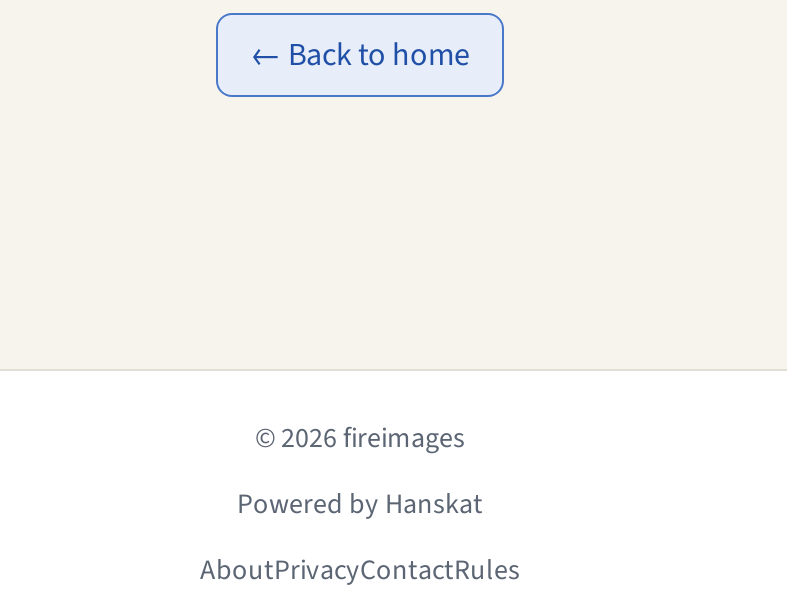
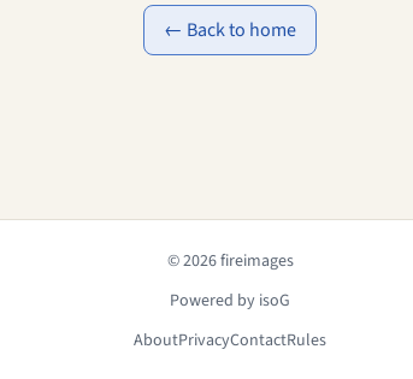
[237,485,483,525] Powered by Hanskat -> [170,289,290,313] Powered by isoG

